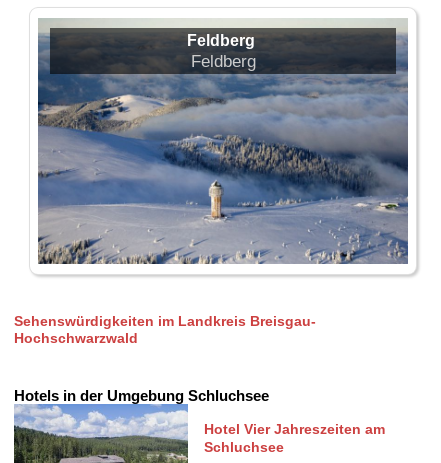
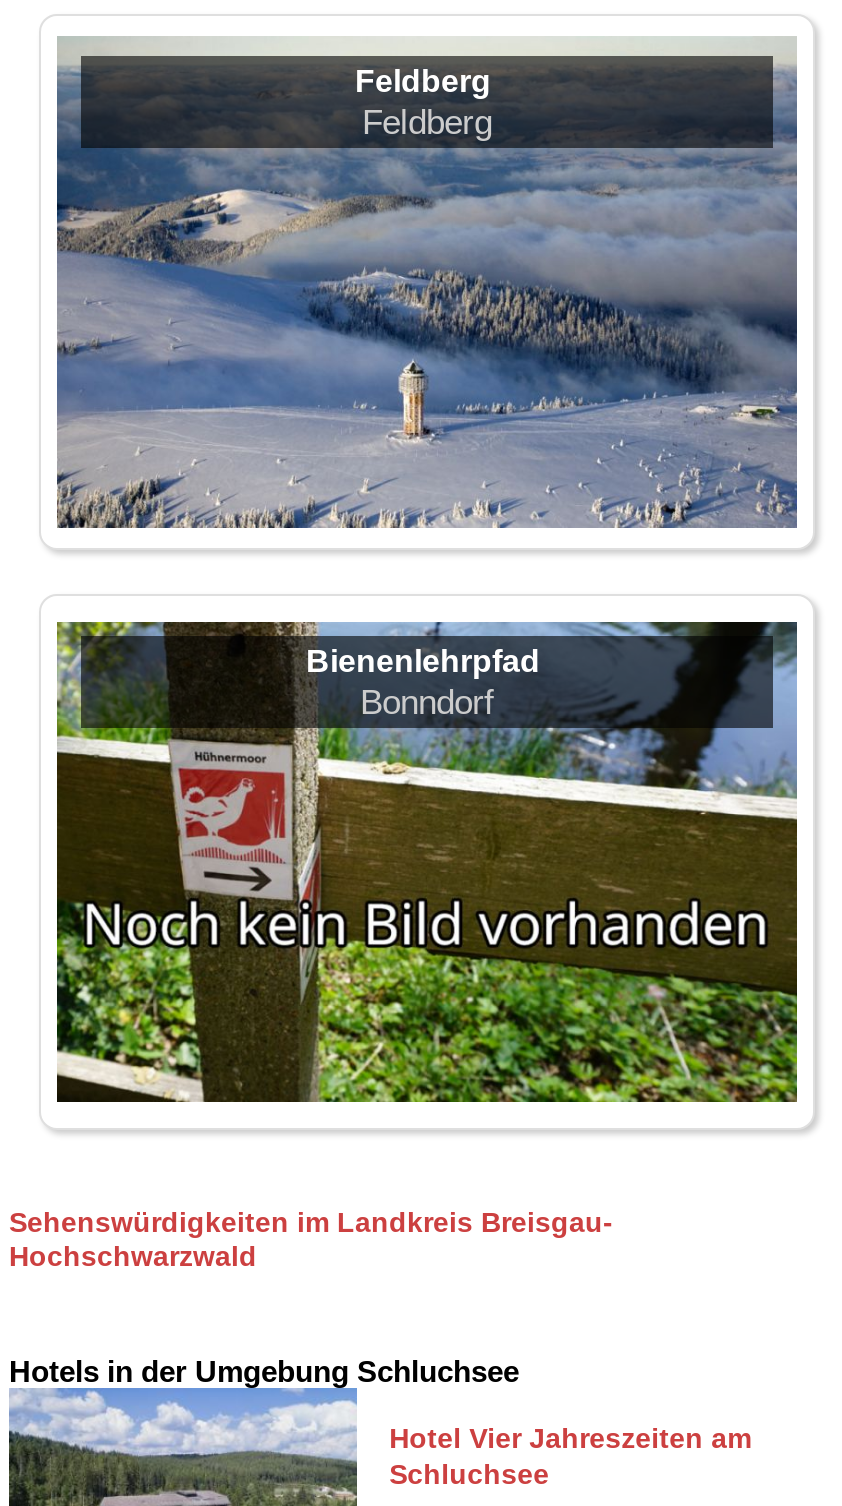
none -> [55,620,799,1108] [image] | Bienenlehrpfad | Bonndorf

